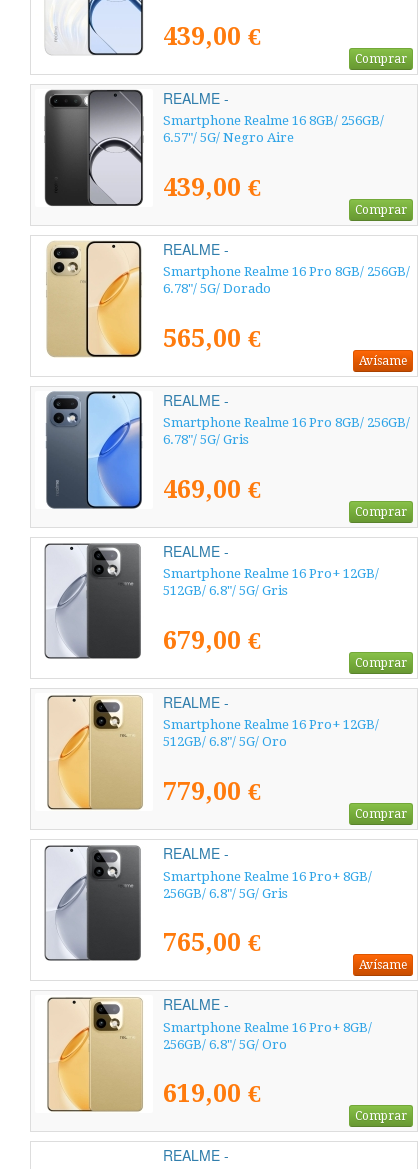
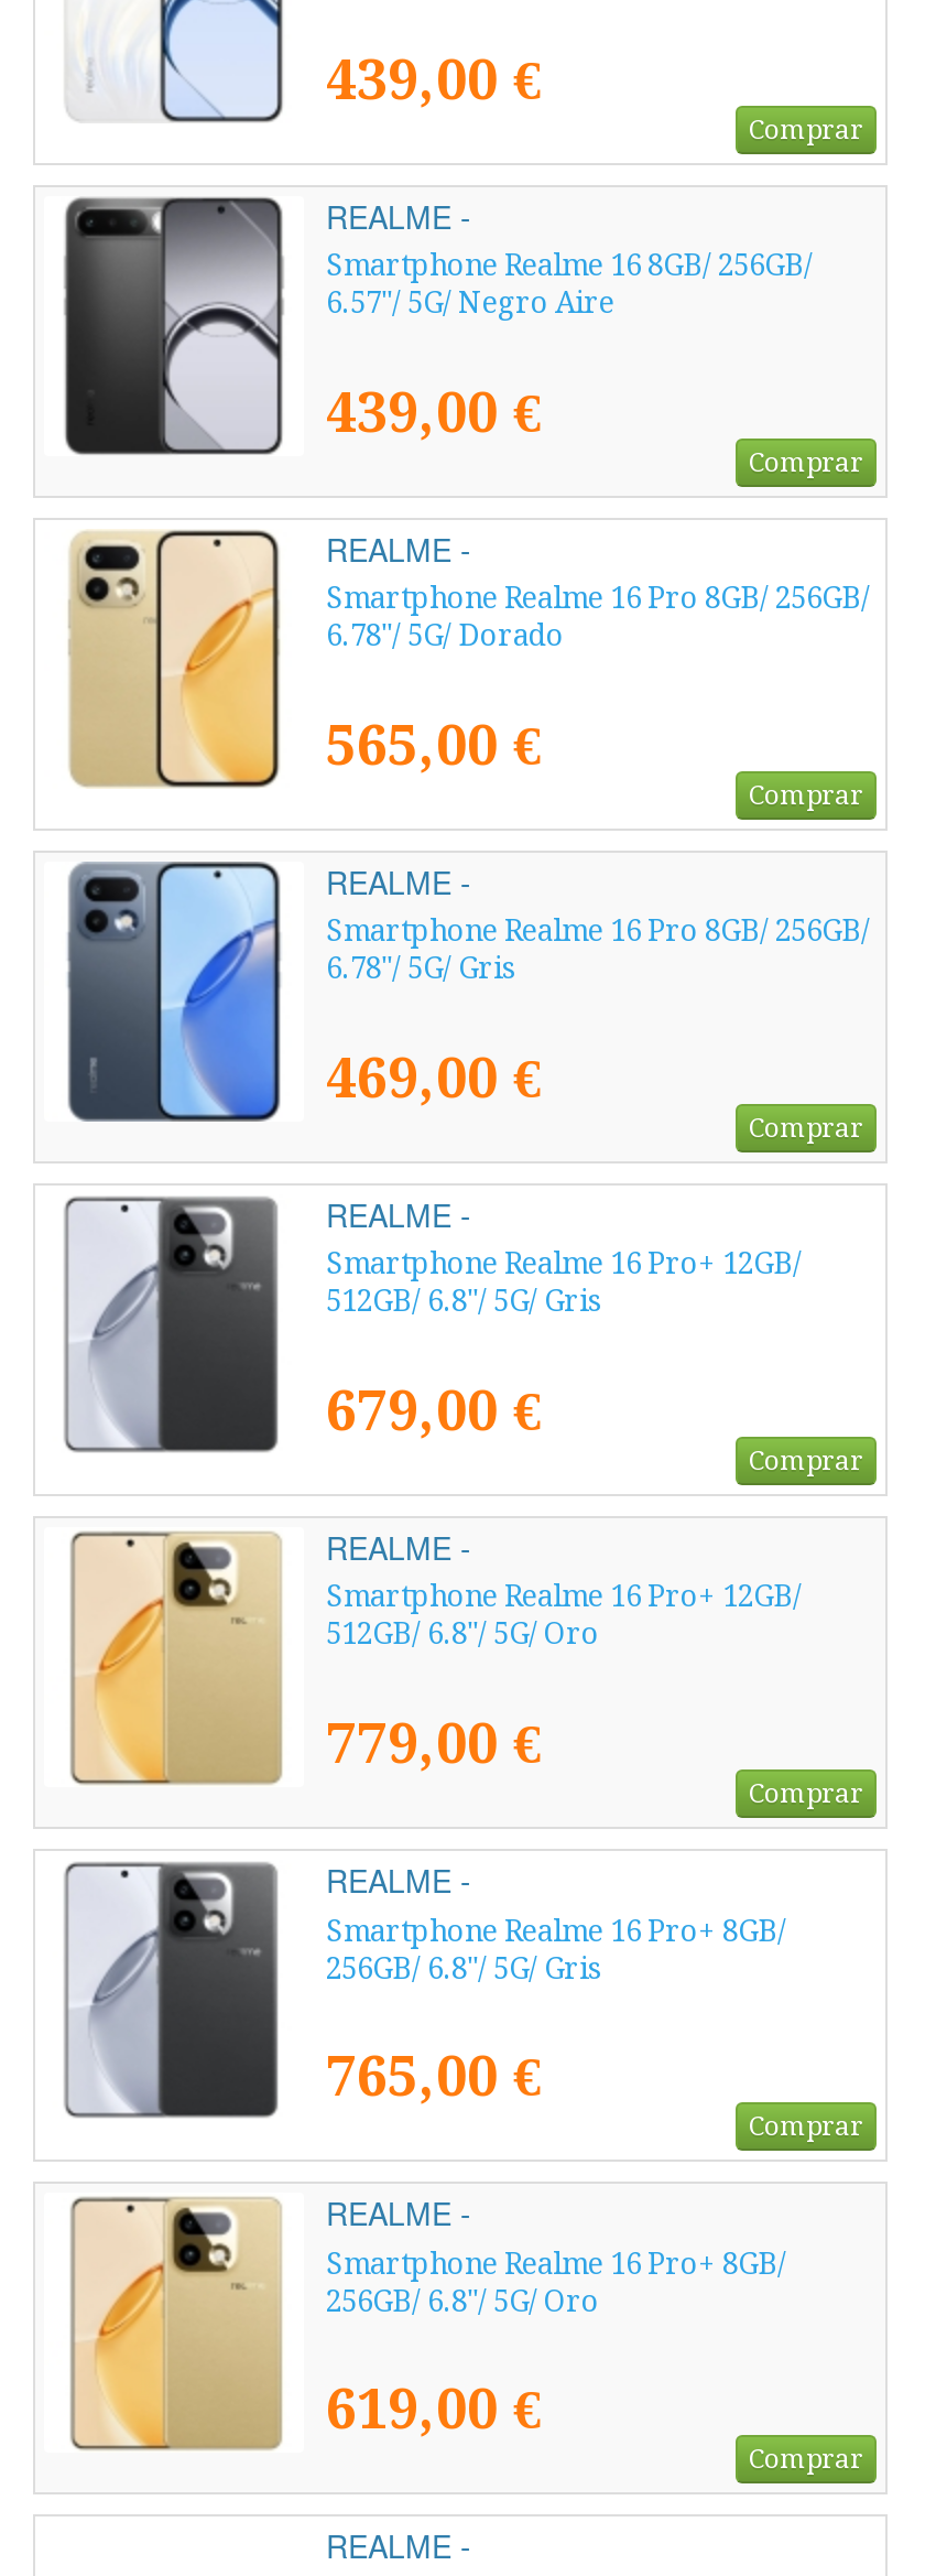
[359,354,407,368] Avísame -> [749,781,863,811] Comprar
[359,958,407,972] Avísame -> [749,2112,863,2143] Comprar

